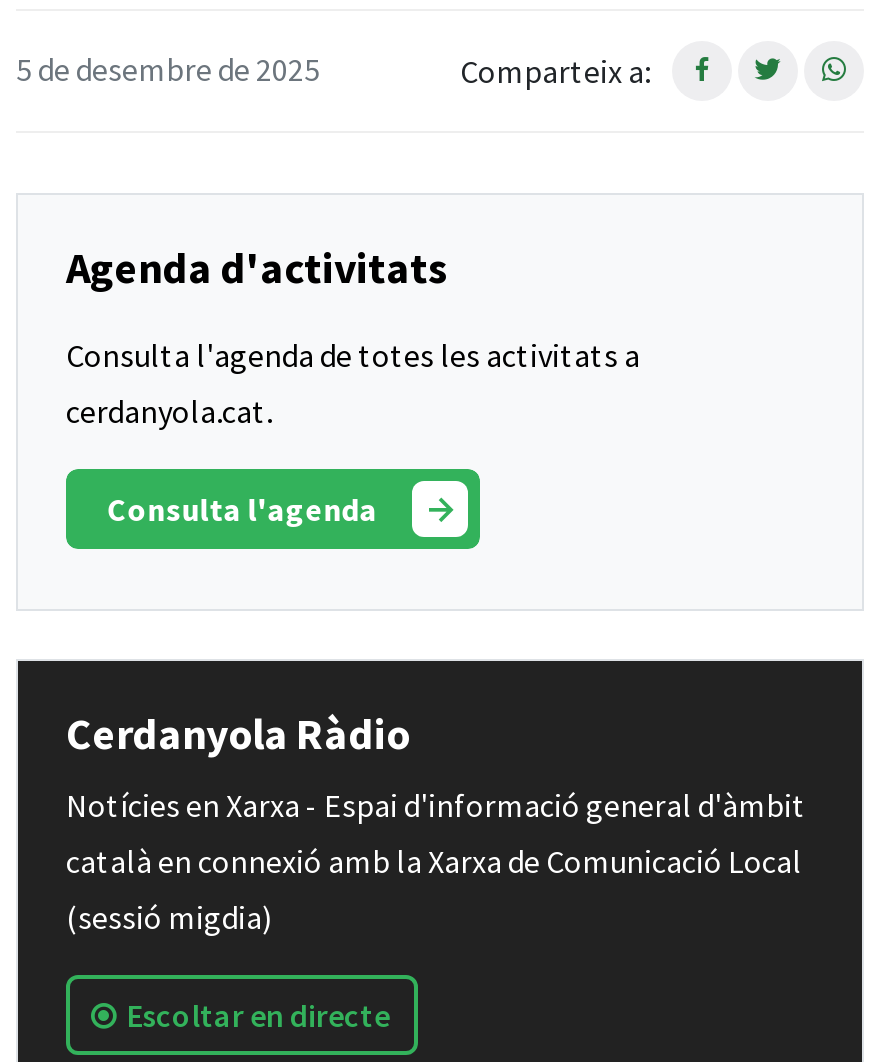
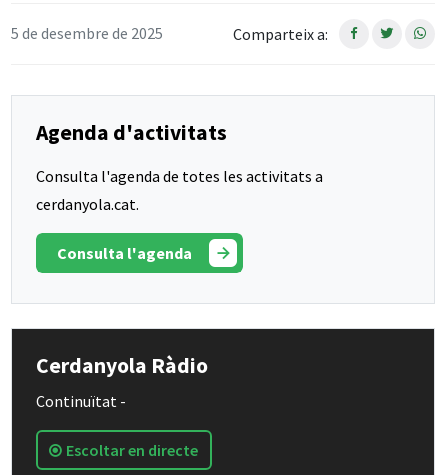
[66,785,806,937] Notícies en Xarxa - Espai d'informació general d'àmbit | català en connexió amb la Xarxa de Comunicació Local | (sessió migdia) -> [36,391,126,411] Continuïtat -

